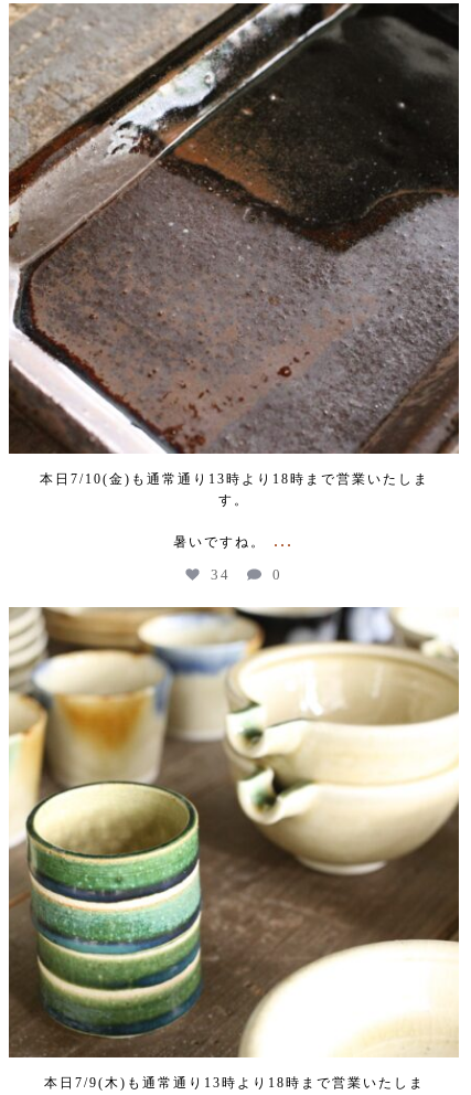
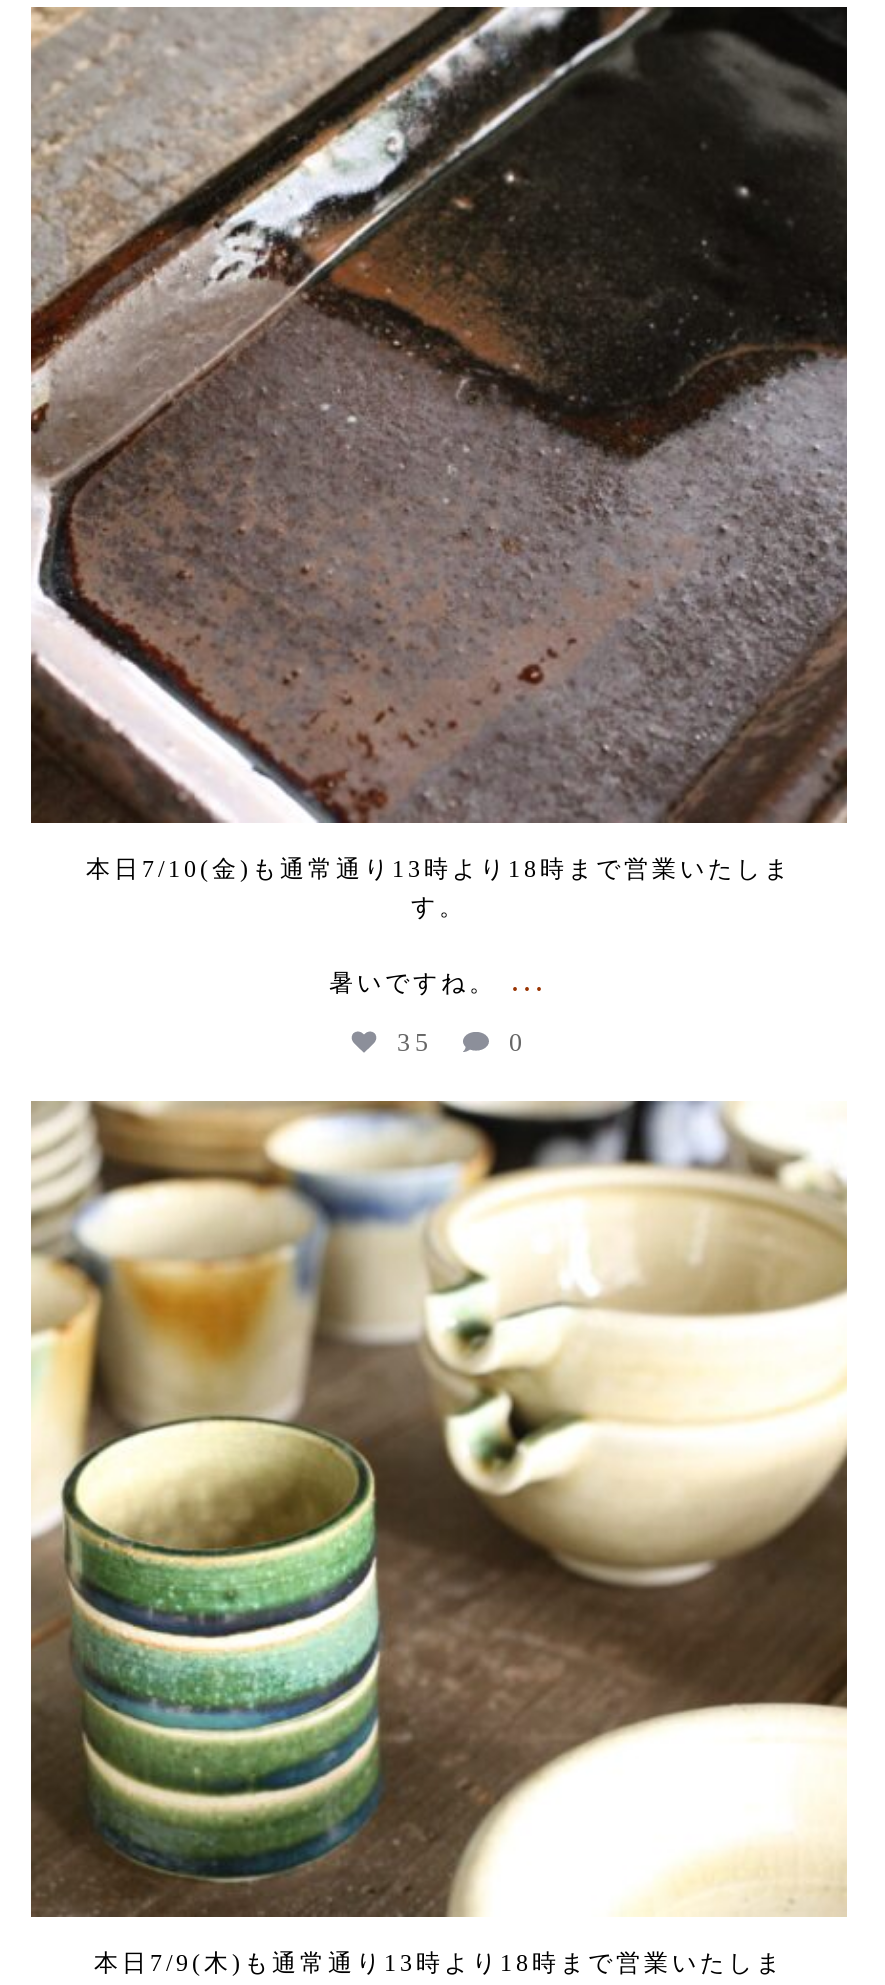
[211,566,236,583] 34 -> [397,1027,443,1057] 35

